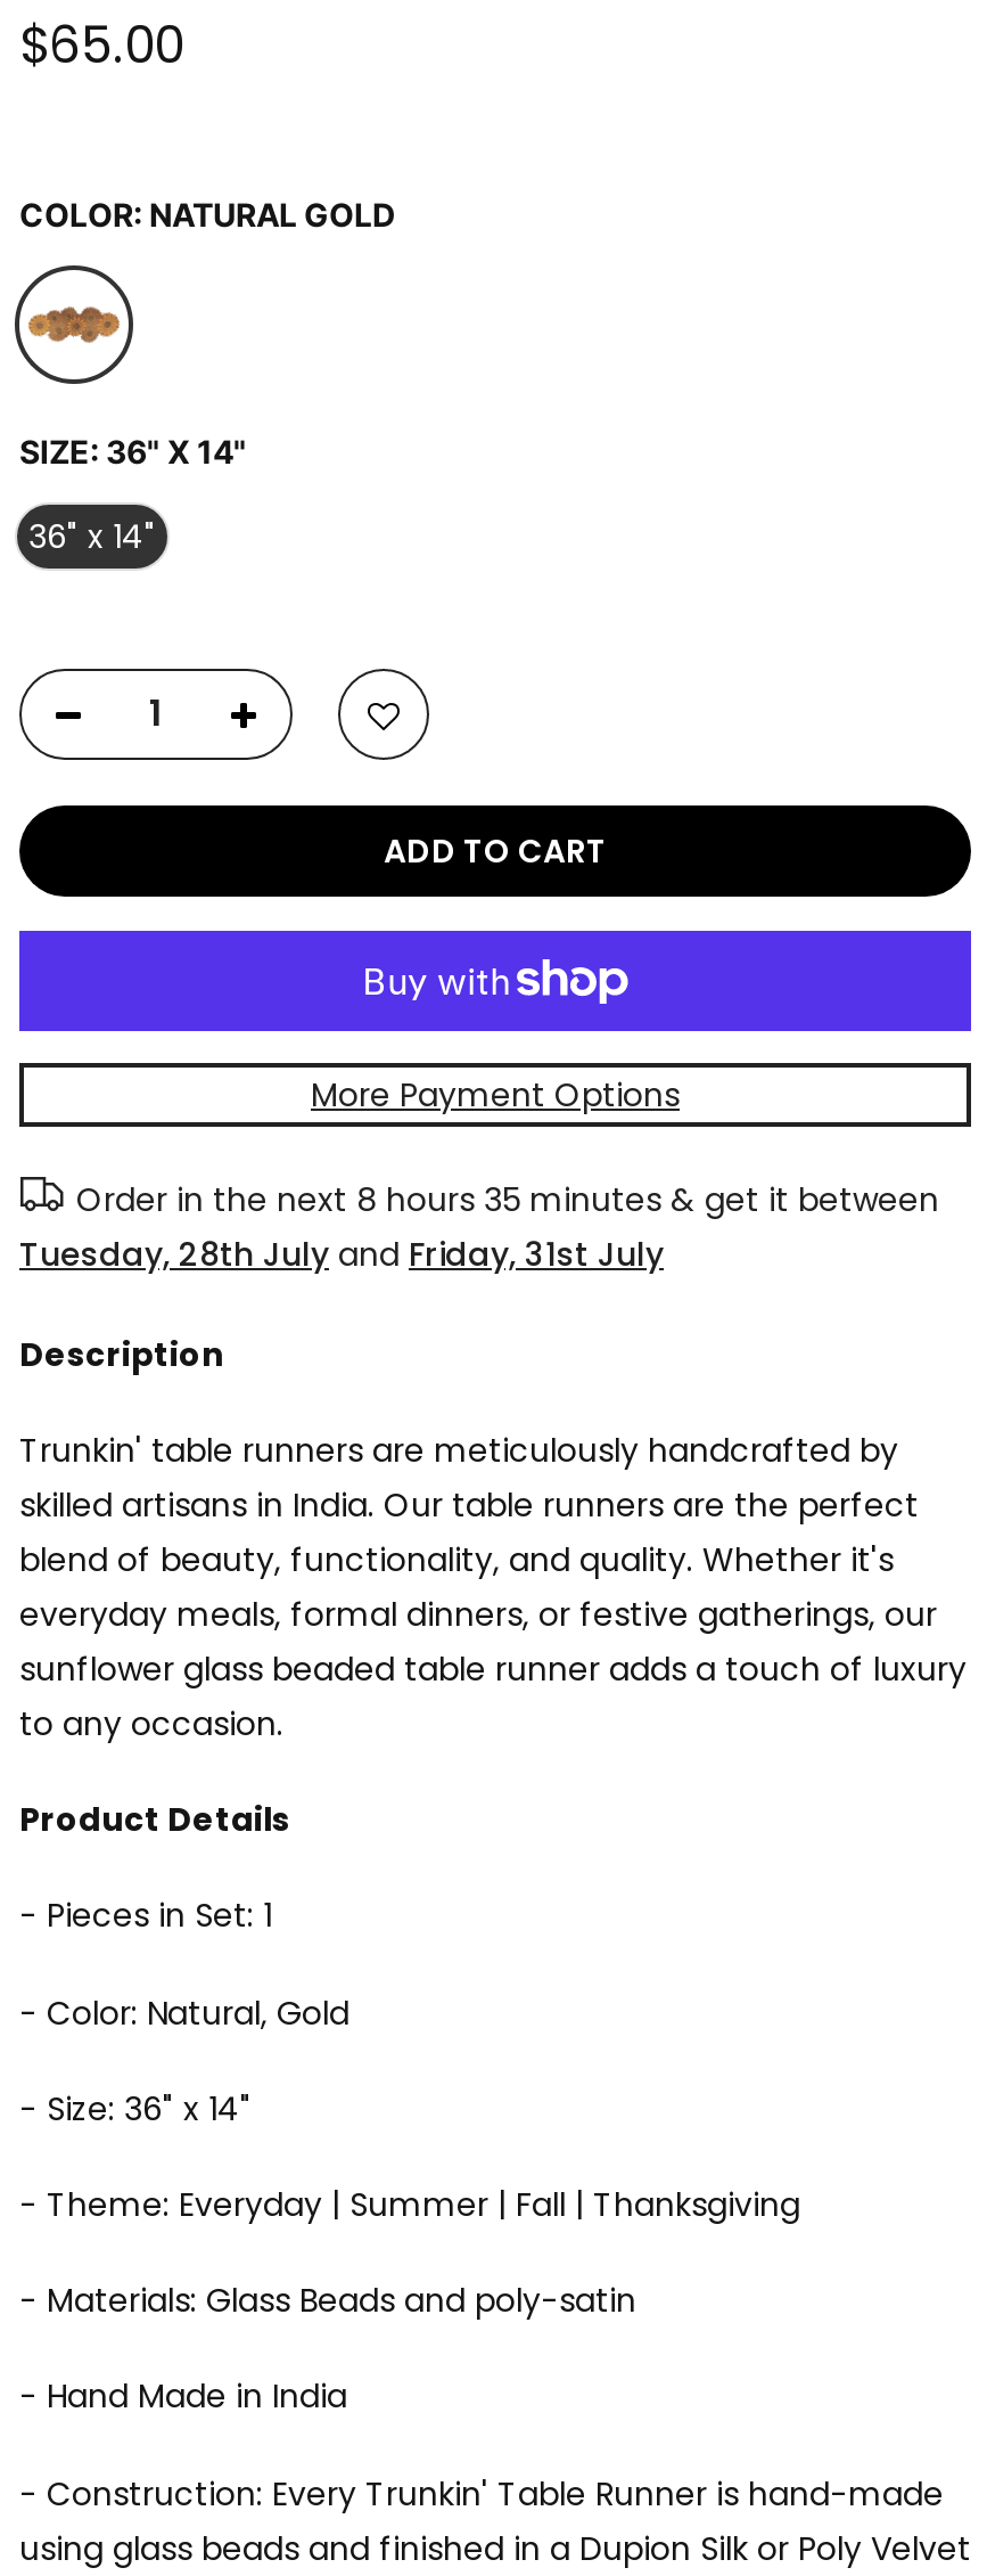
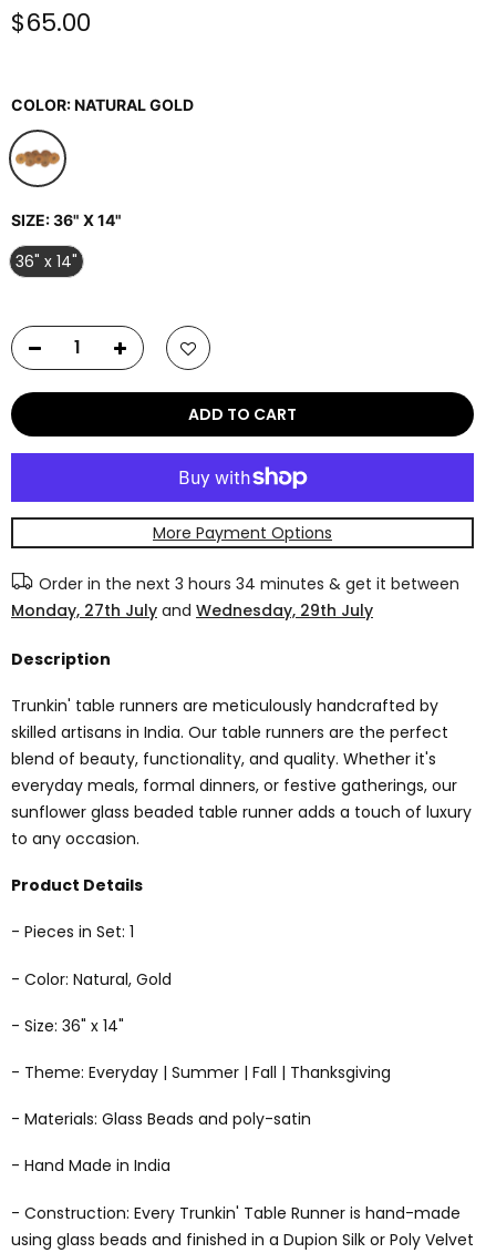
[76,1176,939,1222] Order in the next 8 hours 35 minutes & get it between -> [39,573,459,595] Order in the next 3 hours 34 minutes & get it between
[19,1231,664,1277] Tuesday, 28th July and Friday, 31st July -> [11,599,373,621] Monday, 27th July and Wednesday, 29th July

